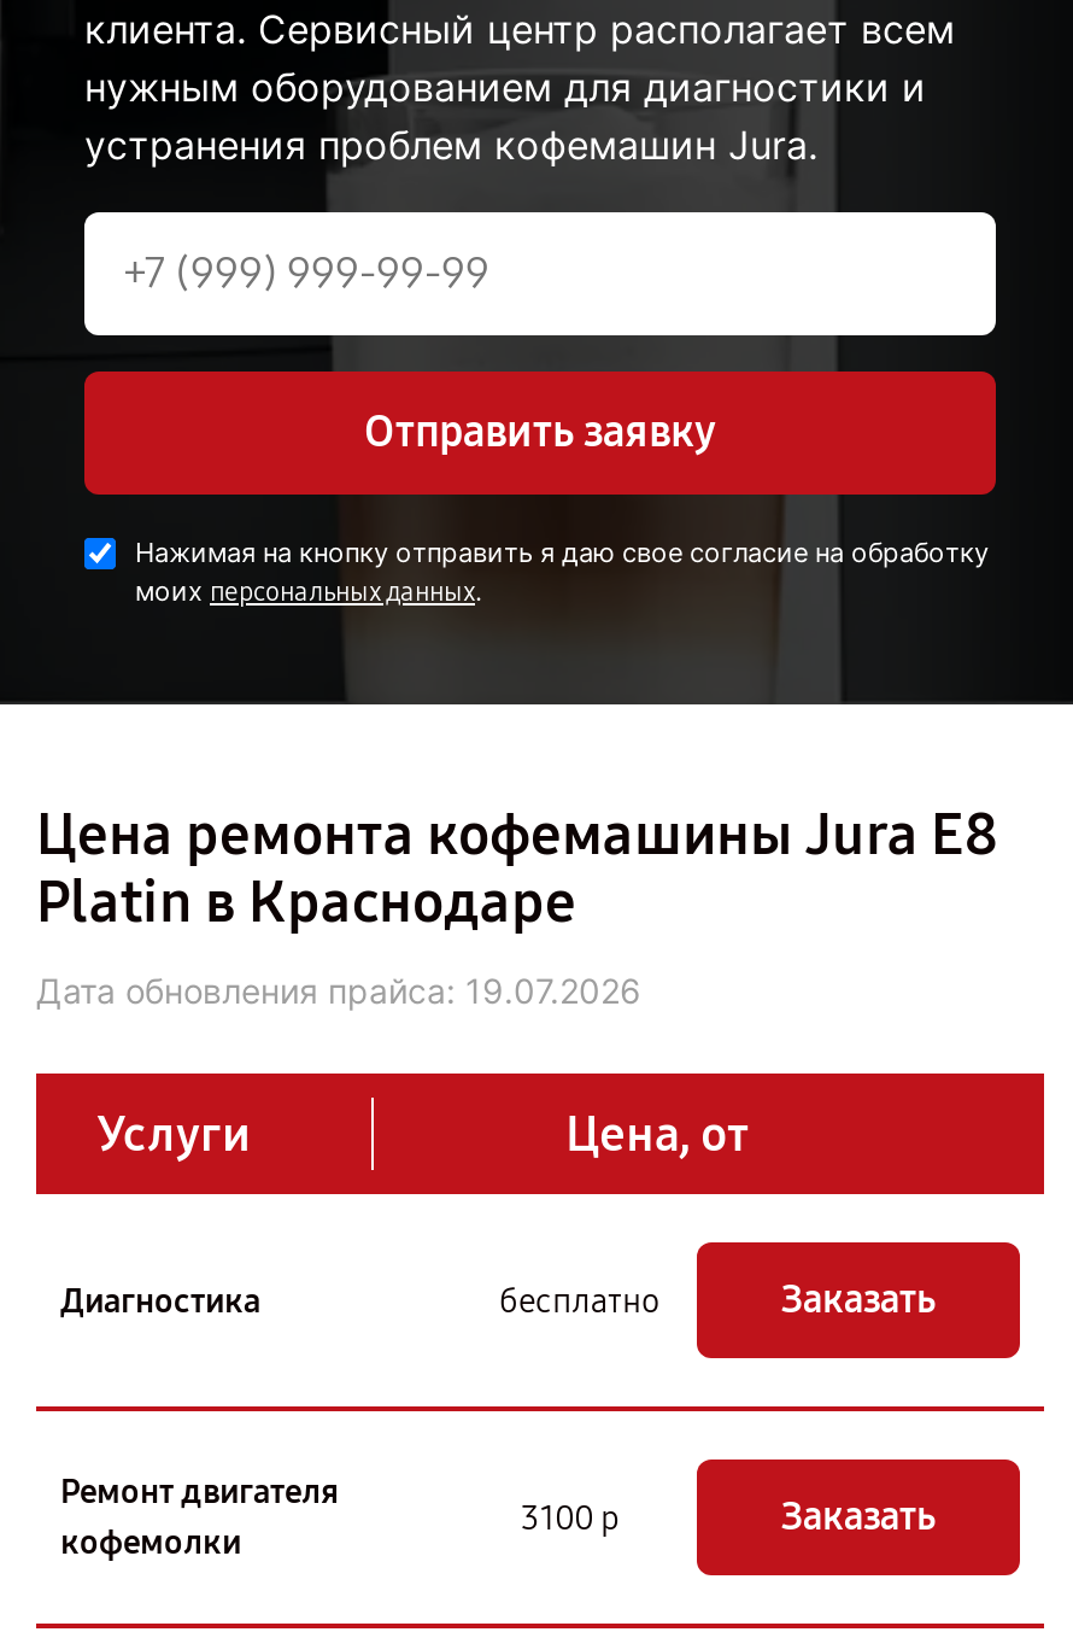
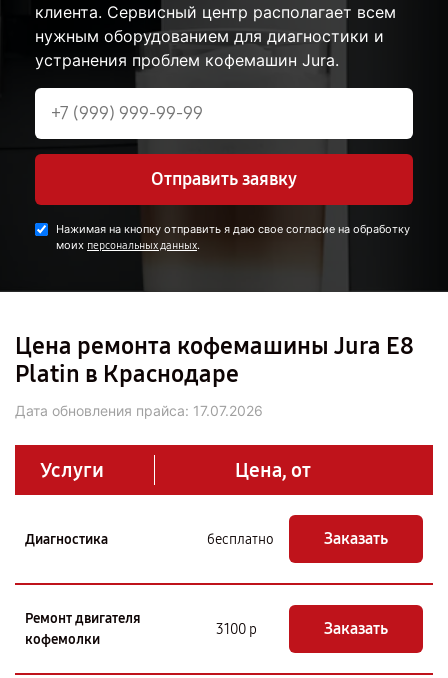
[36,970,641,1011] Дата обновления прайса: 19.07.2026 -> [15,402,263,419] Дата обновления прайса: 17.07.2026

